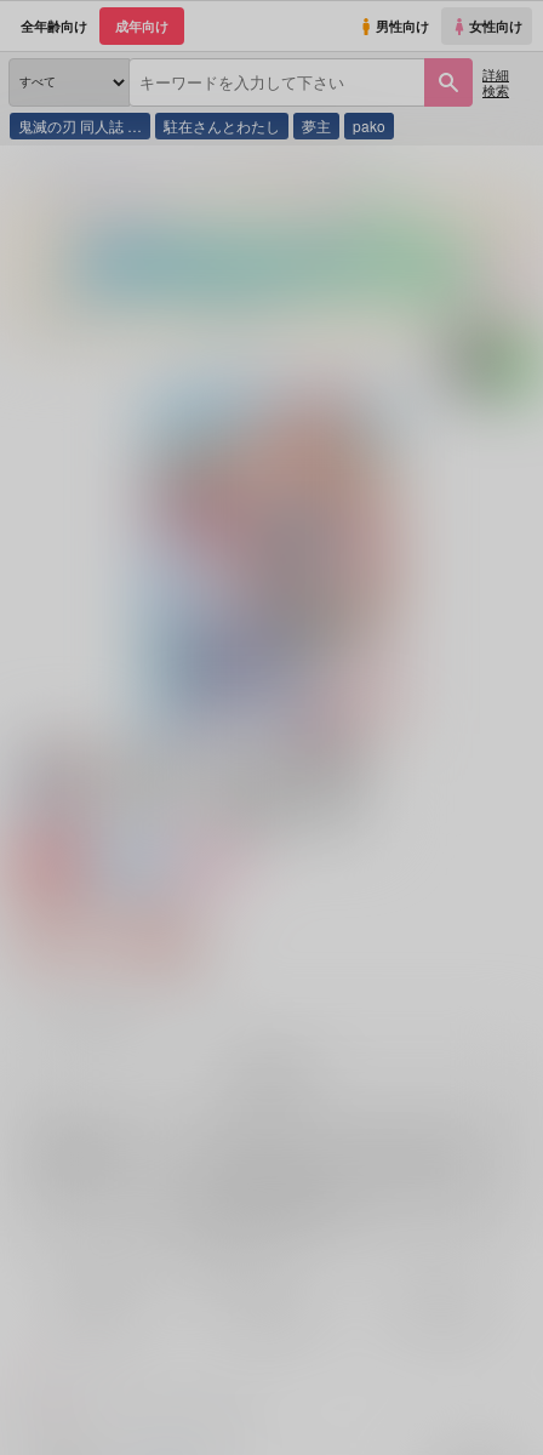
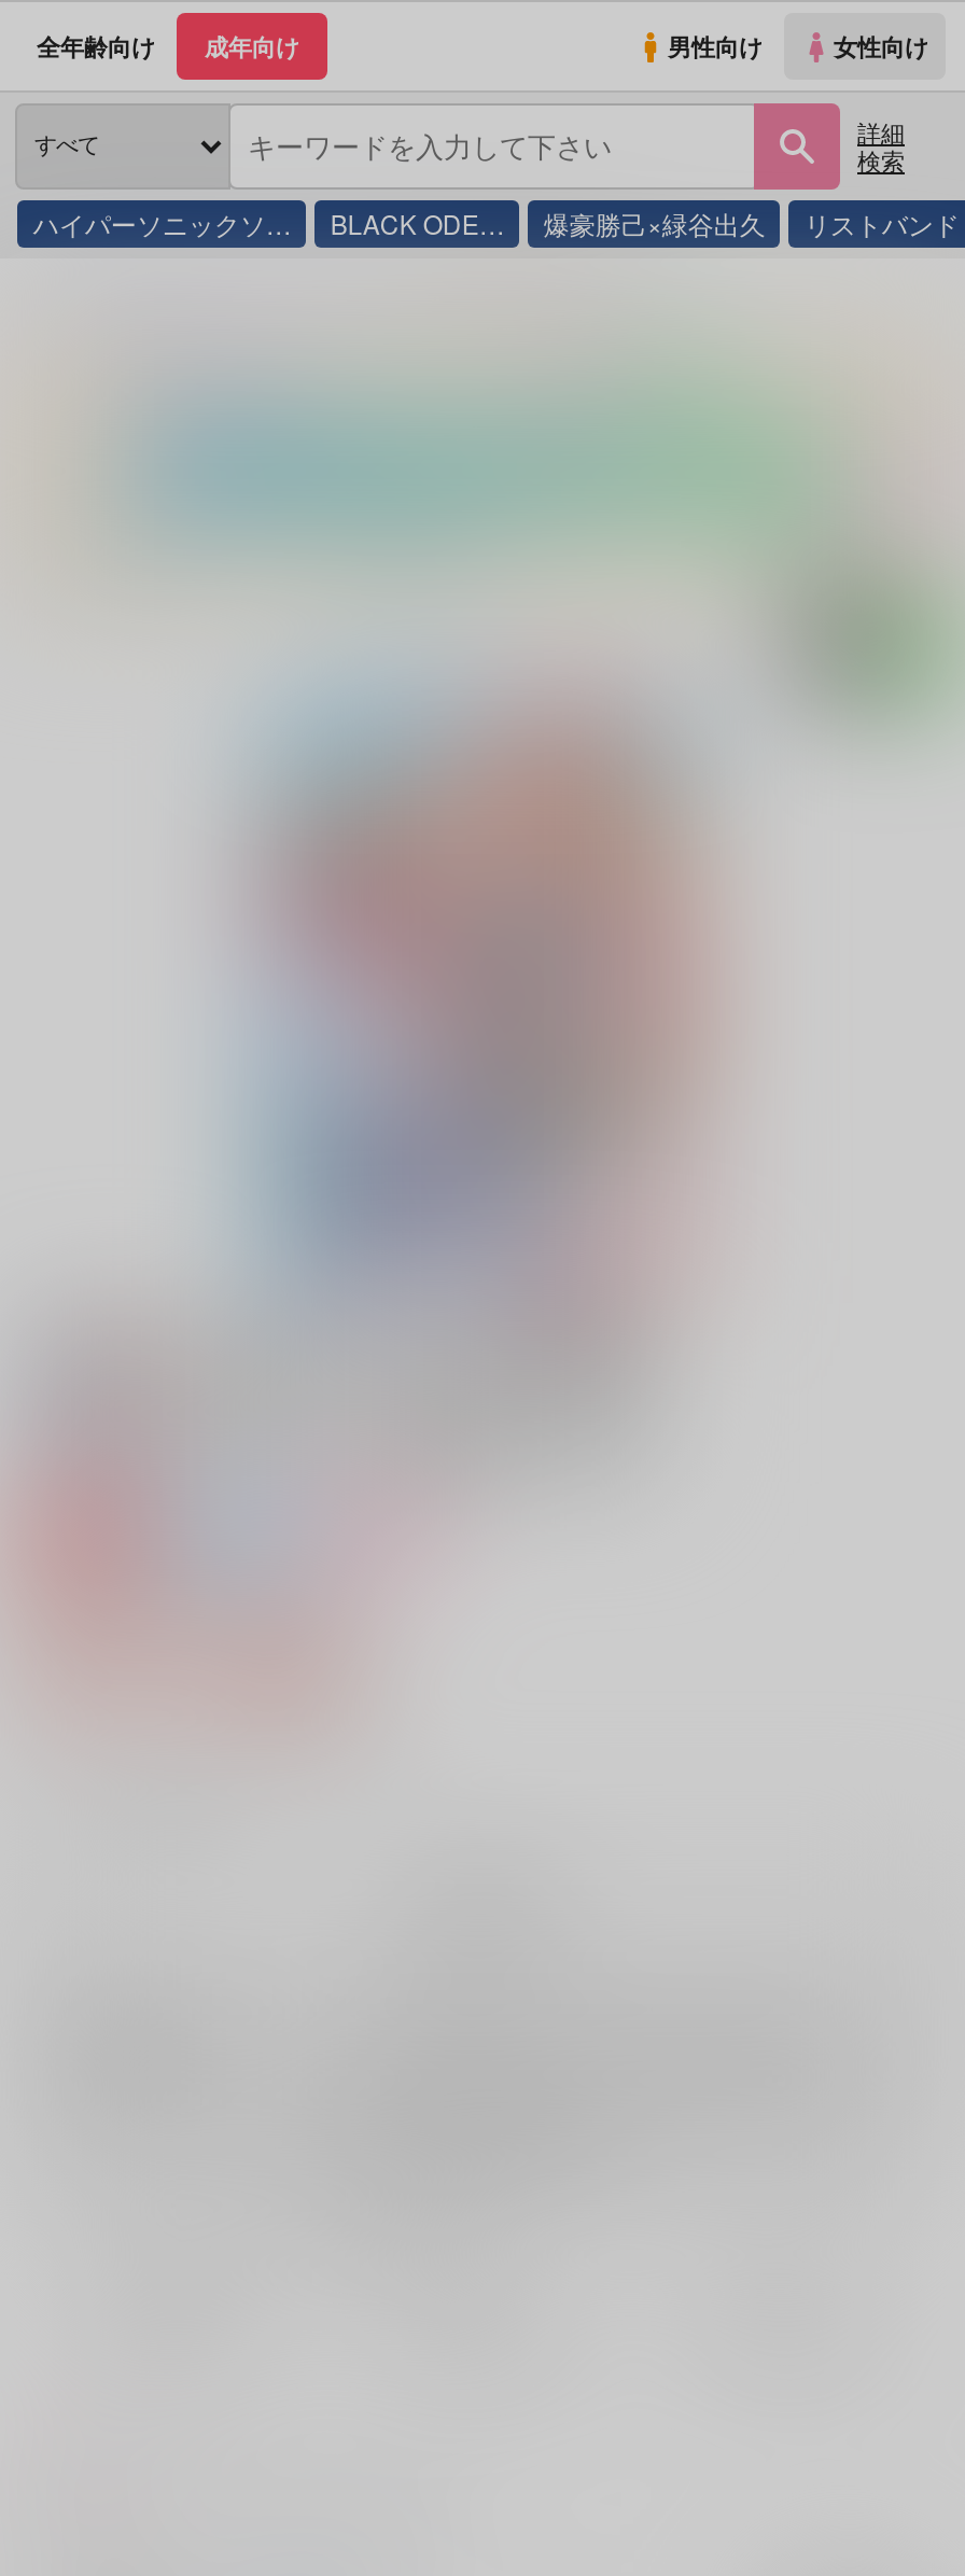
[19,115,386,136] 鬼滅の刃 同人誌 … | 駐在さんとわたし | 夢主 | pako -> [33,205,959,241] ハイパーソニックソ… | BLACK ODE… | 爆豪勝己×緑谷出久 | リストバンド

